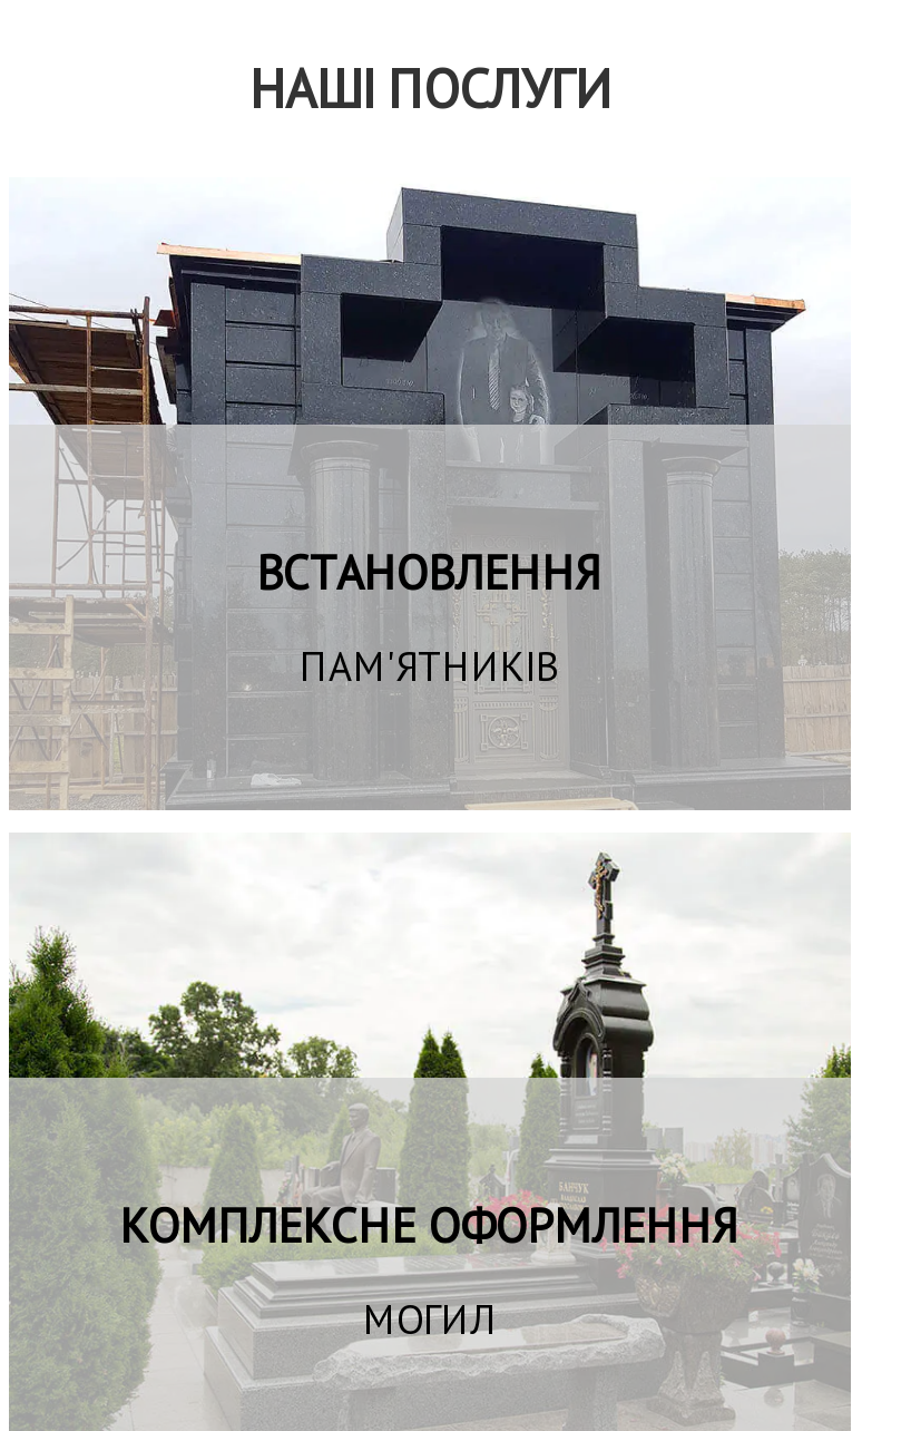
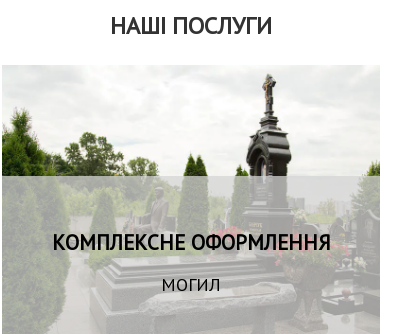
[9,186,849,812] [image] | ВСТАНОВЛЕННЯ | ПАМ'ЯТНИКІВ -> none

